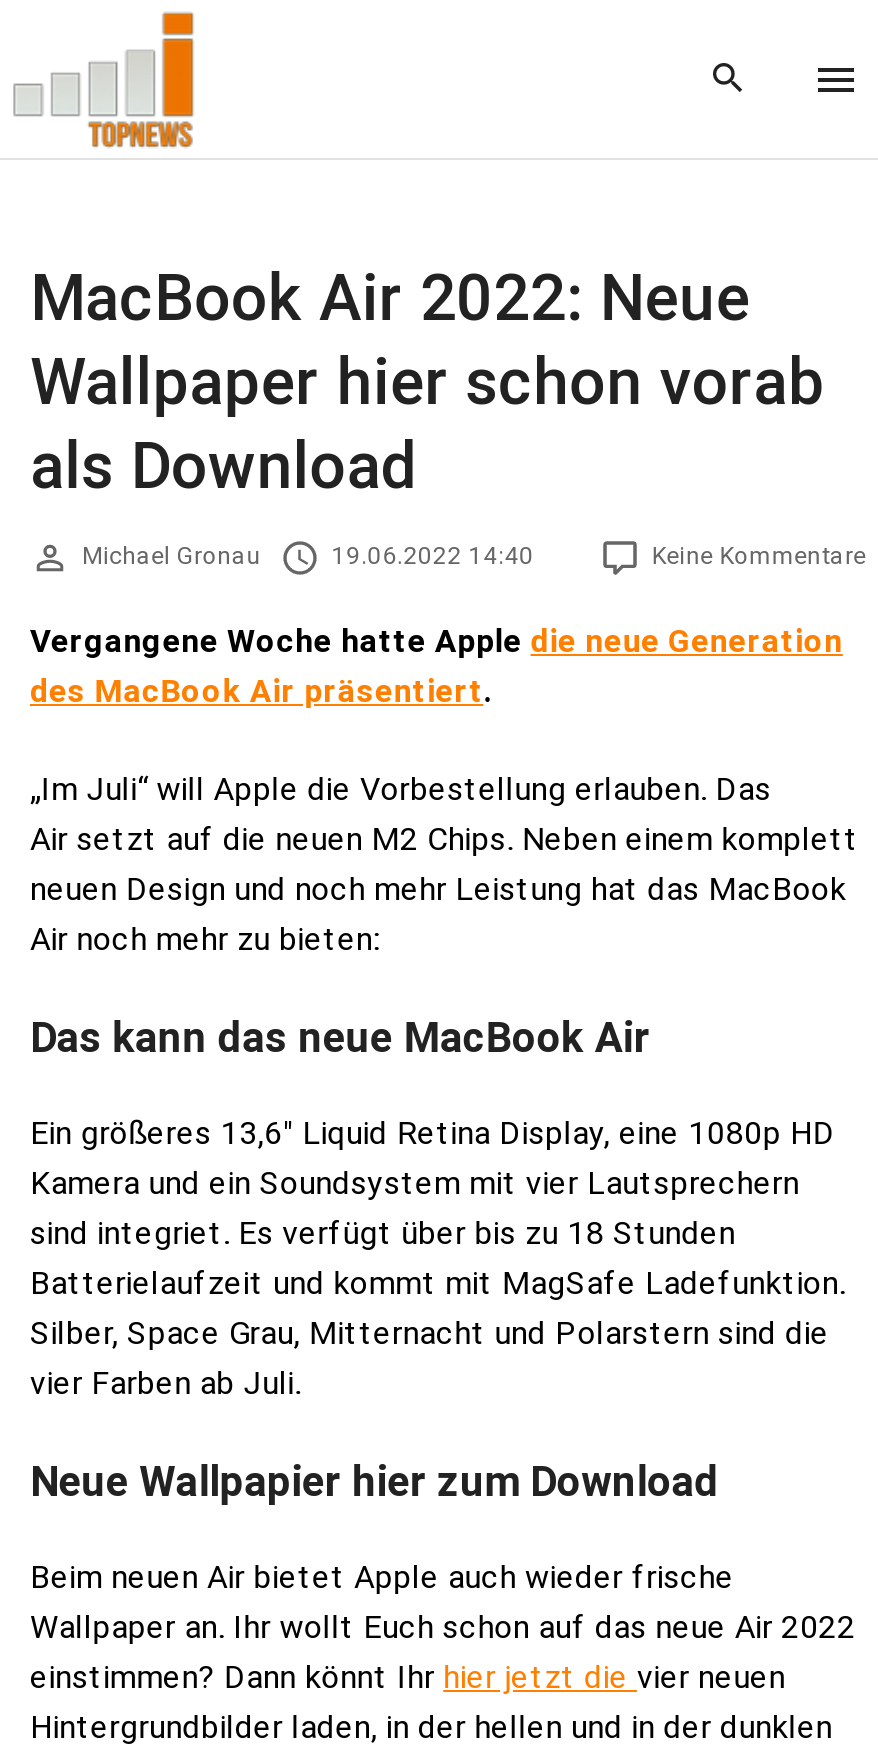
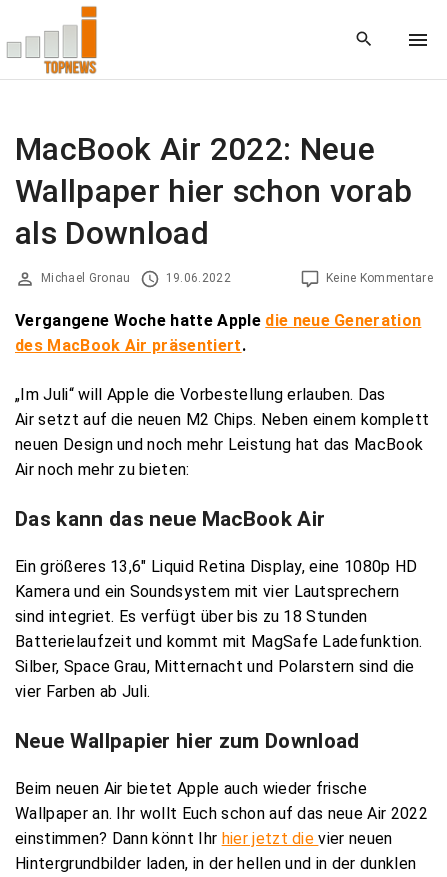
[332,542,534,570] 19.06.2022 14:40 -> [166,271,231,285] 19.06.2022

